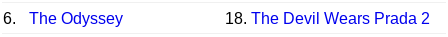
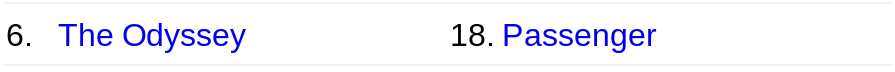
[225,10,430,27] 18. The Devil Wears Prada 2 -> [450,18,656,52] 18. Passenger

